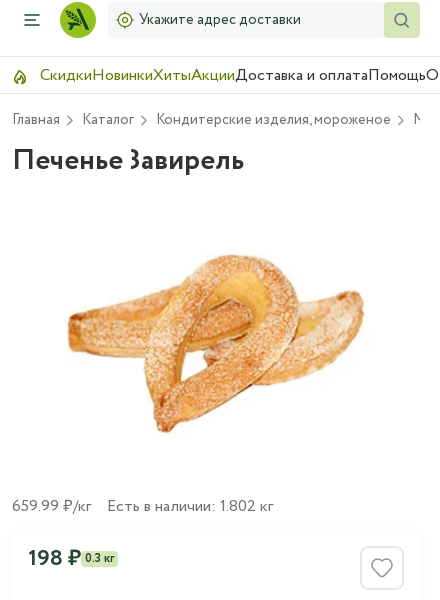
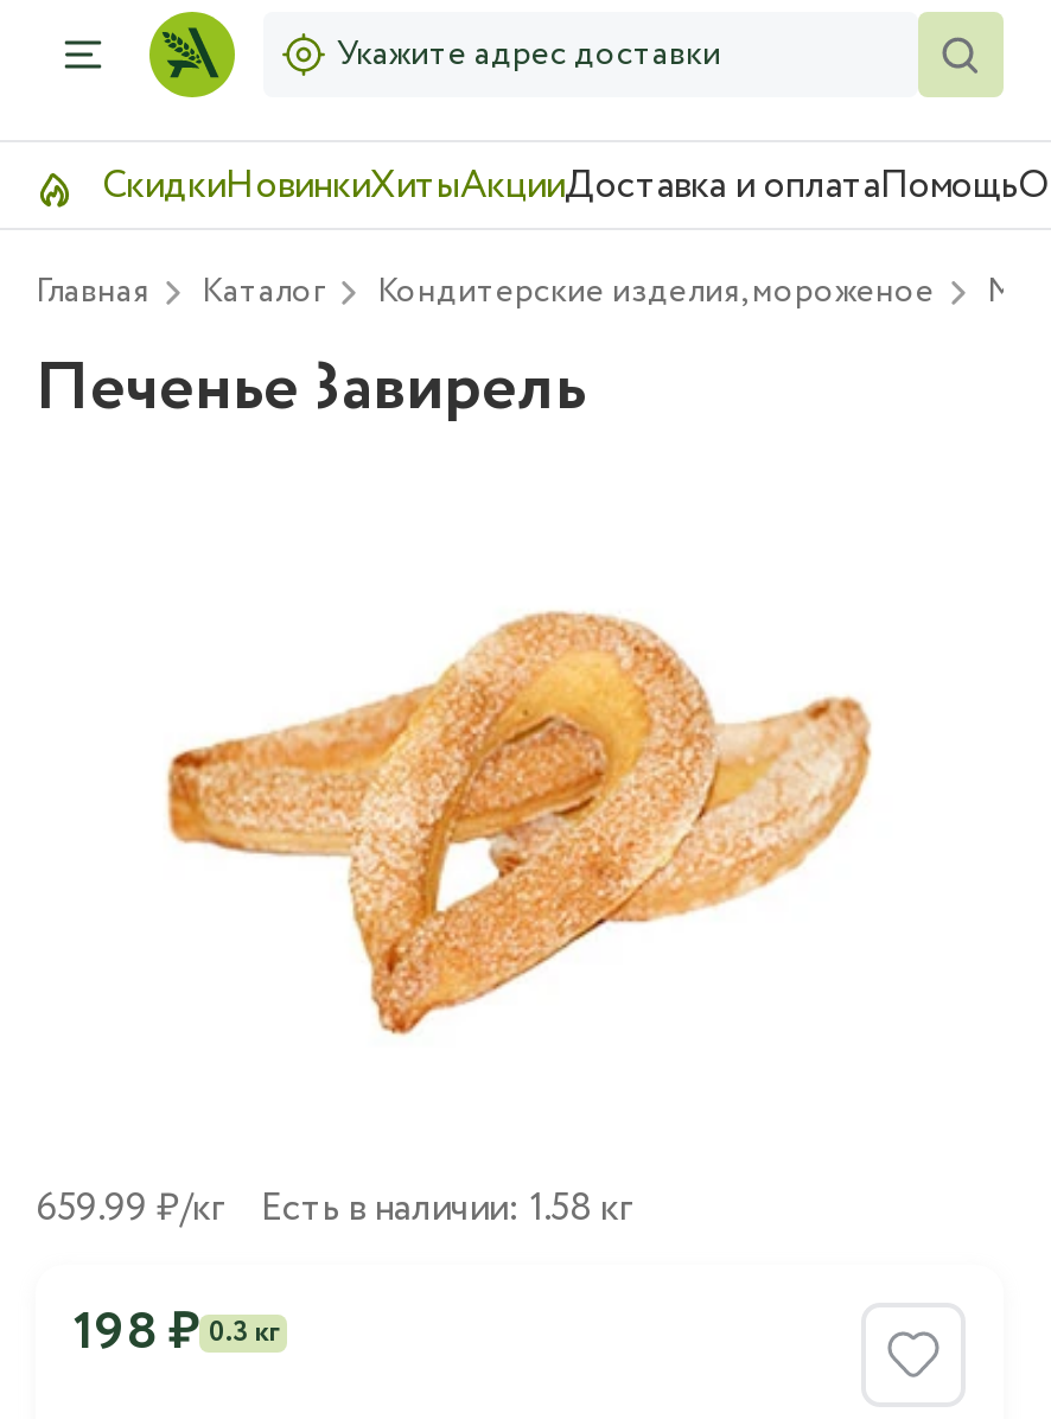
[107,495,273,518] Есть в наличии: 1.802 кг -> [261,1182,631,1237] Есть в наличии: 1.58 кг

